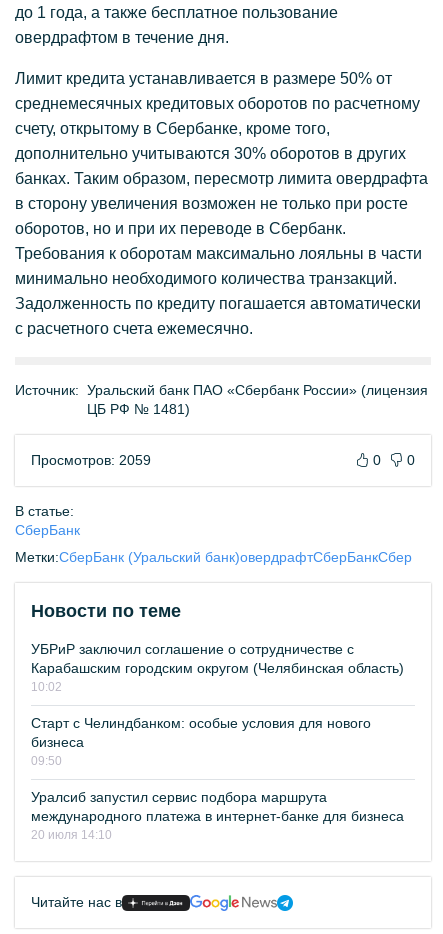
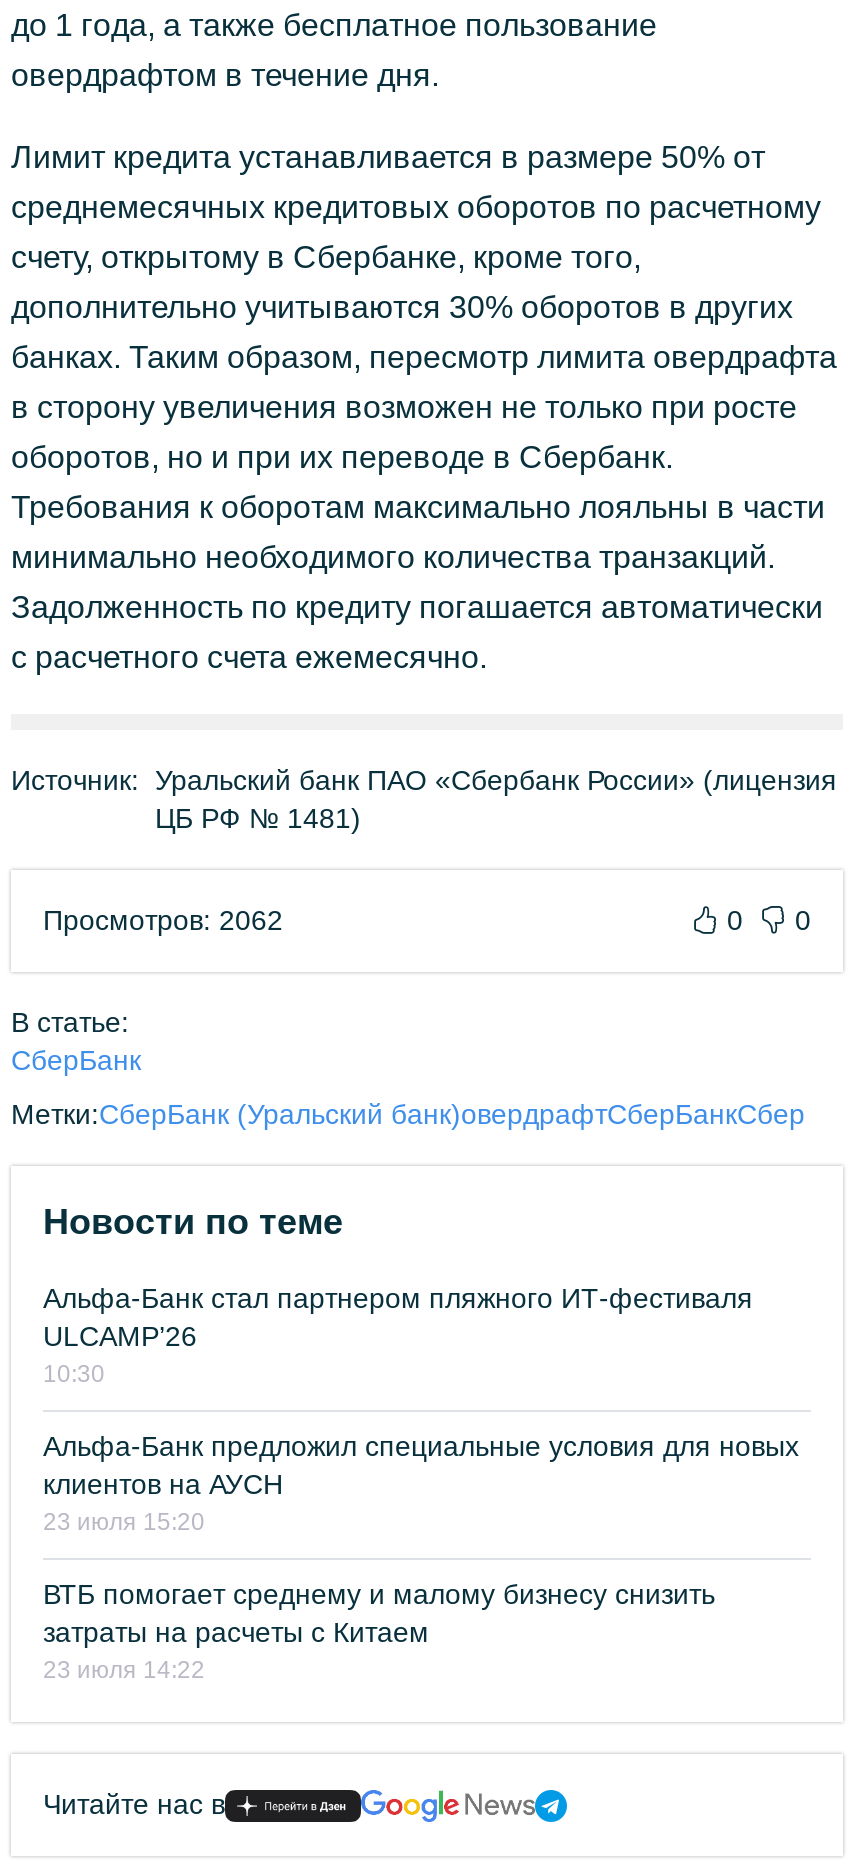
[31,452,151,468] Просмотров: 2059 -> [43,904,283,936] Просмотров: 2062
[31,641,404,694] УБРиР заключил соглашение о сотрудничестве с | Карабашским городским округом (Челябинская область) | 10:02 -> [43,1282,753,1388] Альфа-Банк стал партнером пляжного ИТ-фестиваля | ULCAMP’26 | 10:30
[31,715,371,768] Старт с Челиндбанком: особые условия для нового | бизнеса | 09:50 -> [43,1430,799,1536] Альфа-Банк предложил специальные условия для новых | клиентов на АУСН | 23 июля 15:20
[31,789,404,842] Уралсиб запустил сервис подбора маршрута | международного платежа в интернет-банке для бизнеса | 20 июля 14:10 -> [43,1578,715,1684] ВТБ помогает среднему и малому бизнесу снизить | затраты на расчеты с Китаем | 23 июля 14:22

